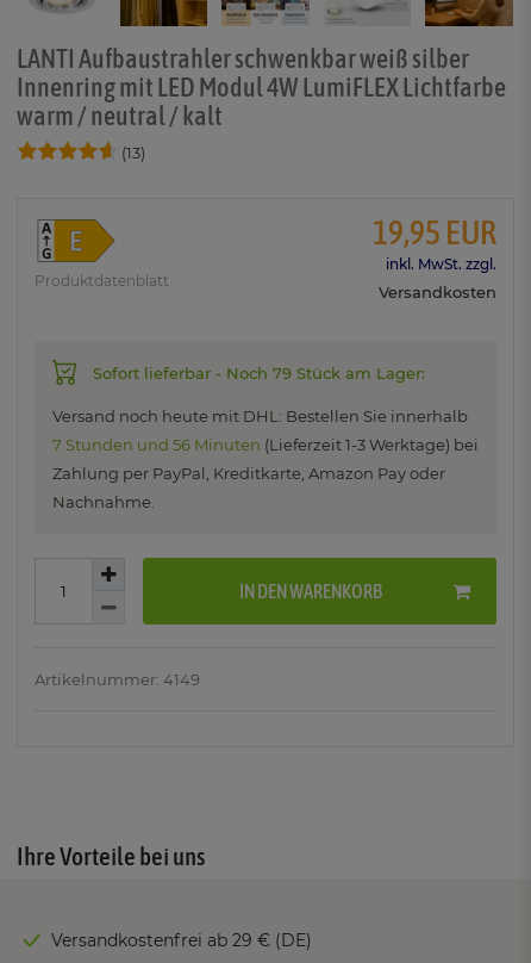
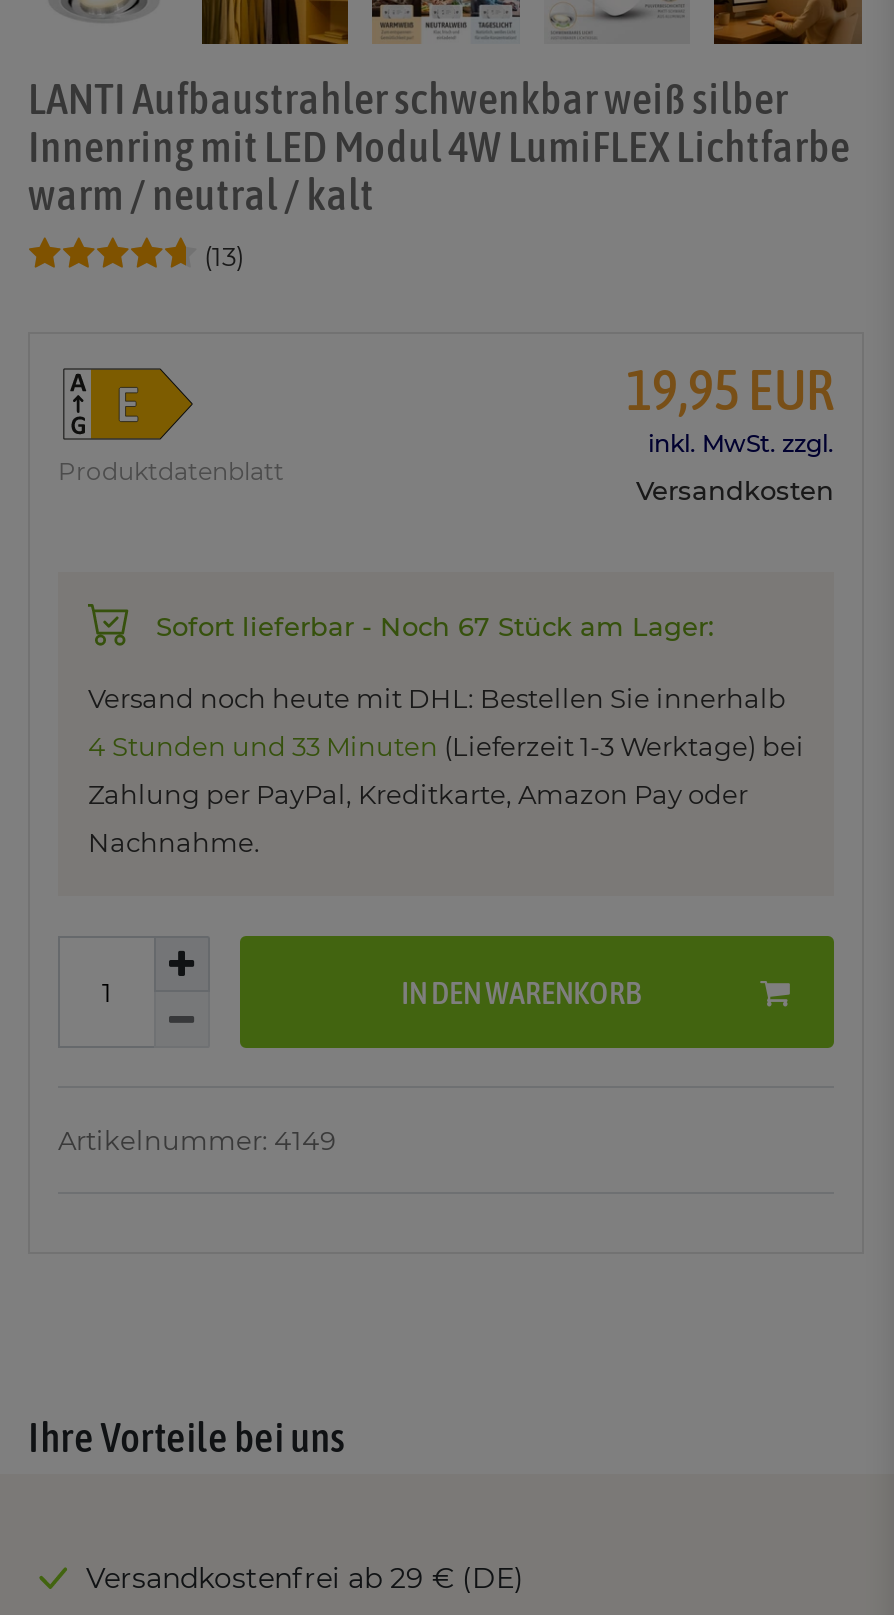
[93,364,425,383] Sofort lieferbar - Noch 79 Stück am Lager: -> [156,610,714,642] Sofort lieferbar - Noch 67 Stück am Lager:
[52,435,479,454] 7 Stunden und 56 Minuten (Lieferzeit 1-3 Werktage) bei -> [88,731,804,763] 4 Stunden und 33 Minuten (Lieferzeit 1-3 Werktage) bei

